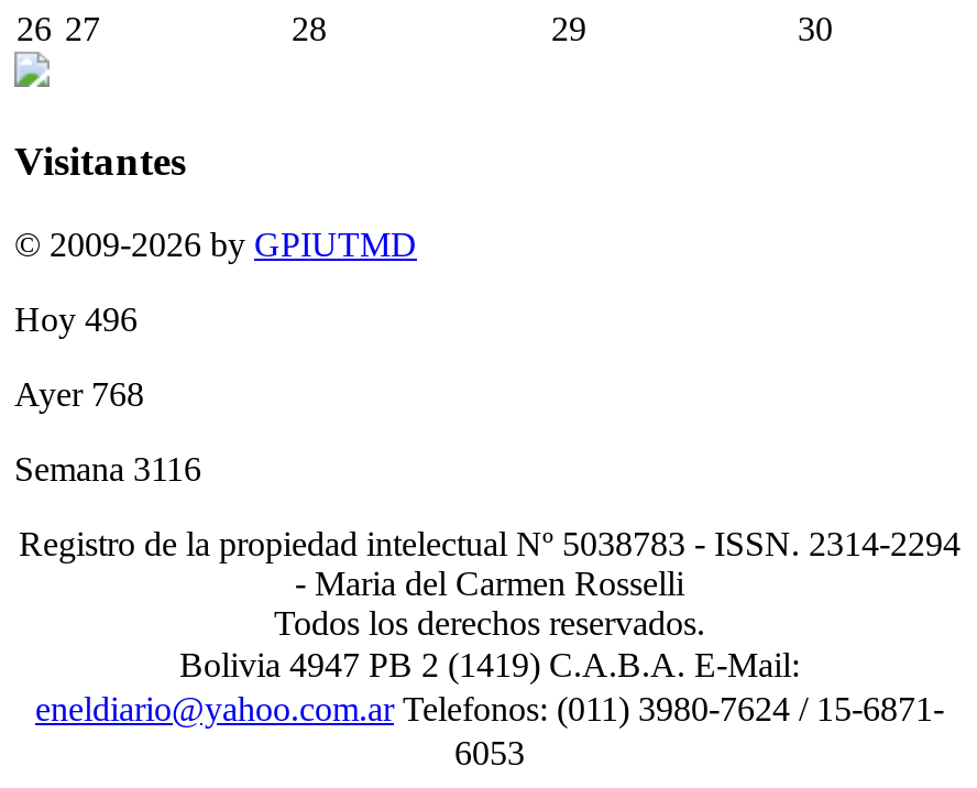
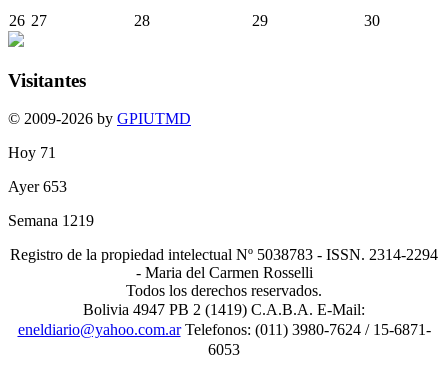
[14,301,138,339] Hoy 496 -> [8,144,56,161] Hoy 71
[14,376,144,414] Ayer 768 -> [8,178,67,195] Ayer 653
[14,451,201,488] Semana 3116 -> [8,212,94,229] Semana 1219

